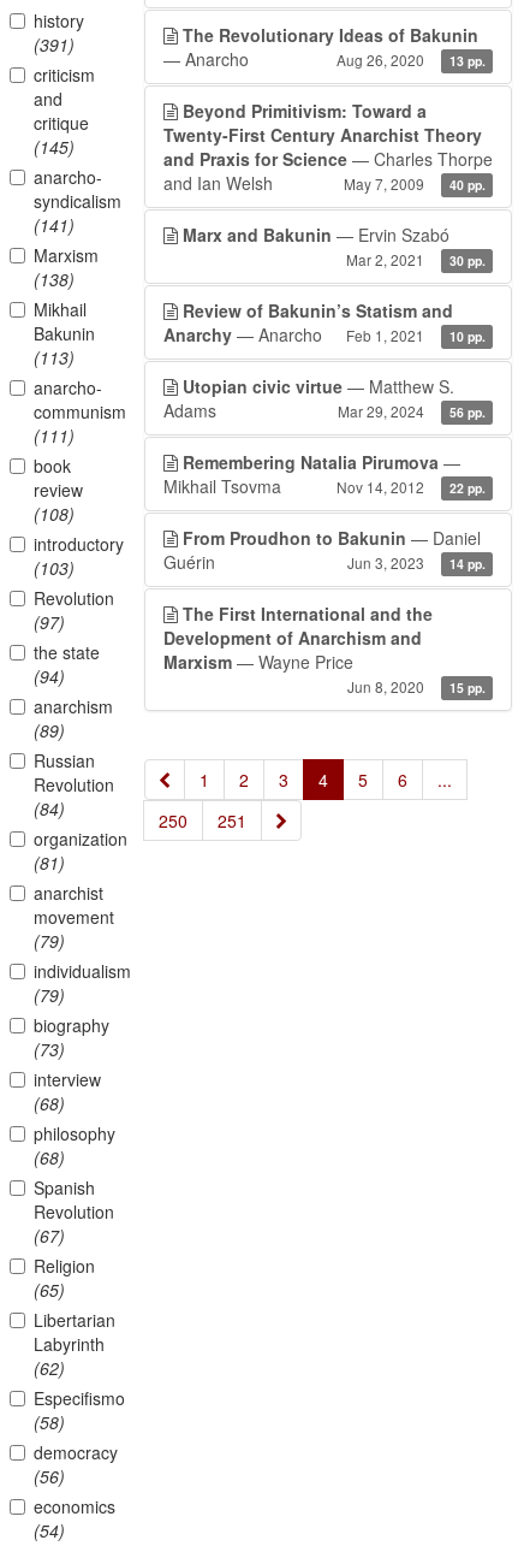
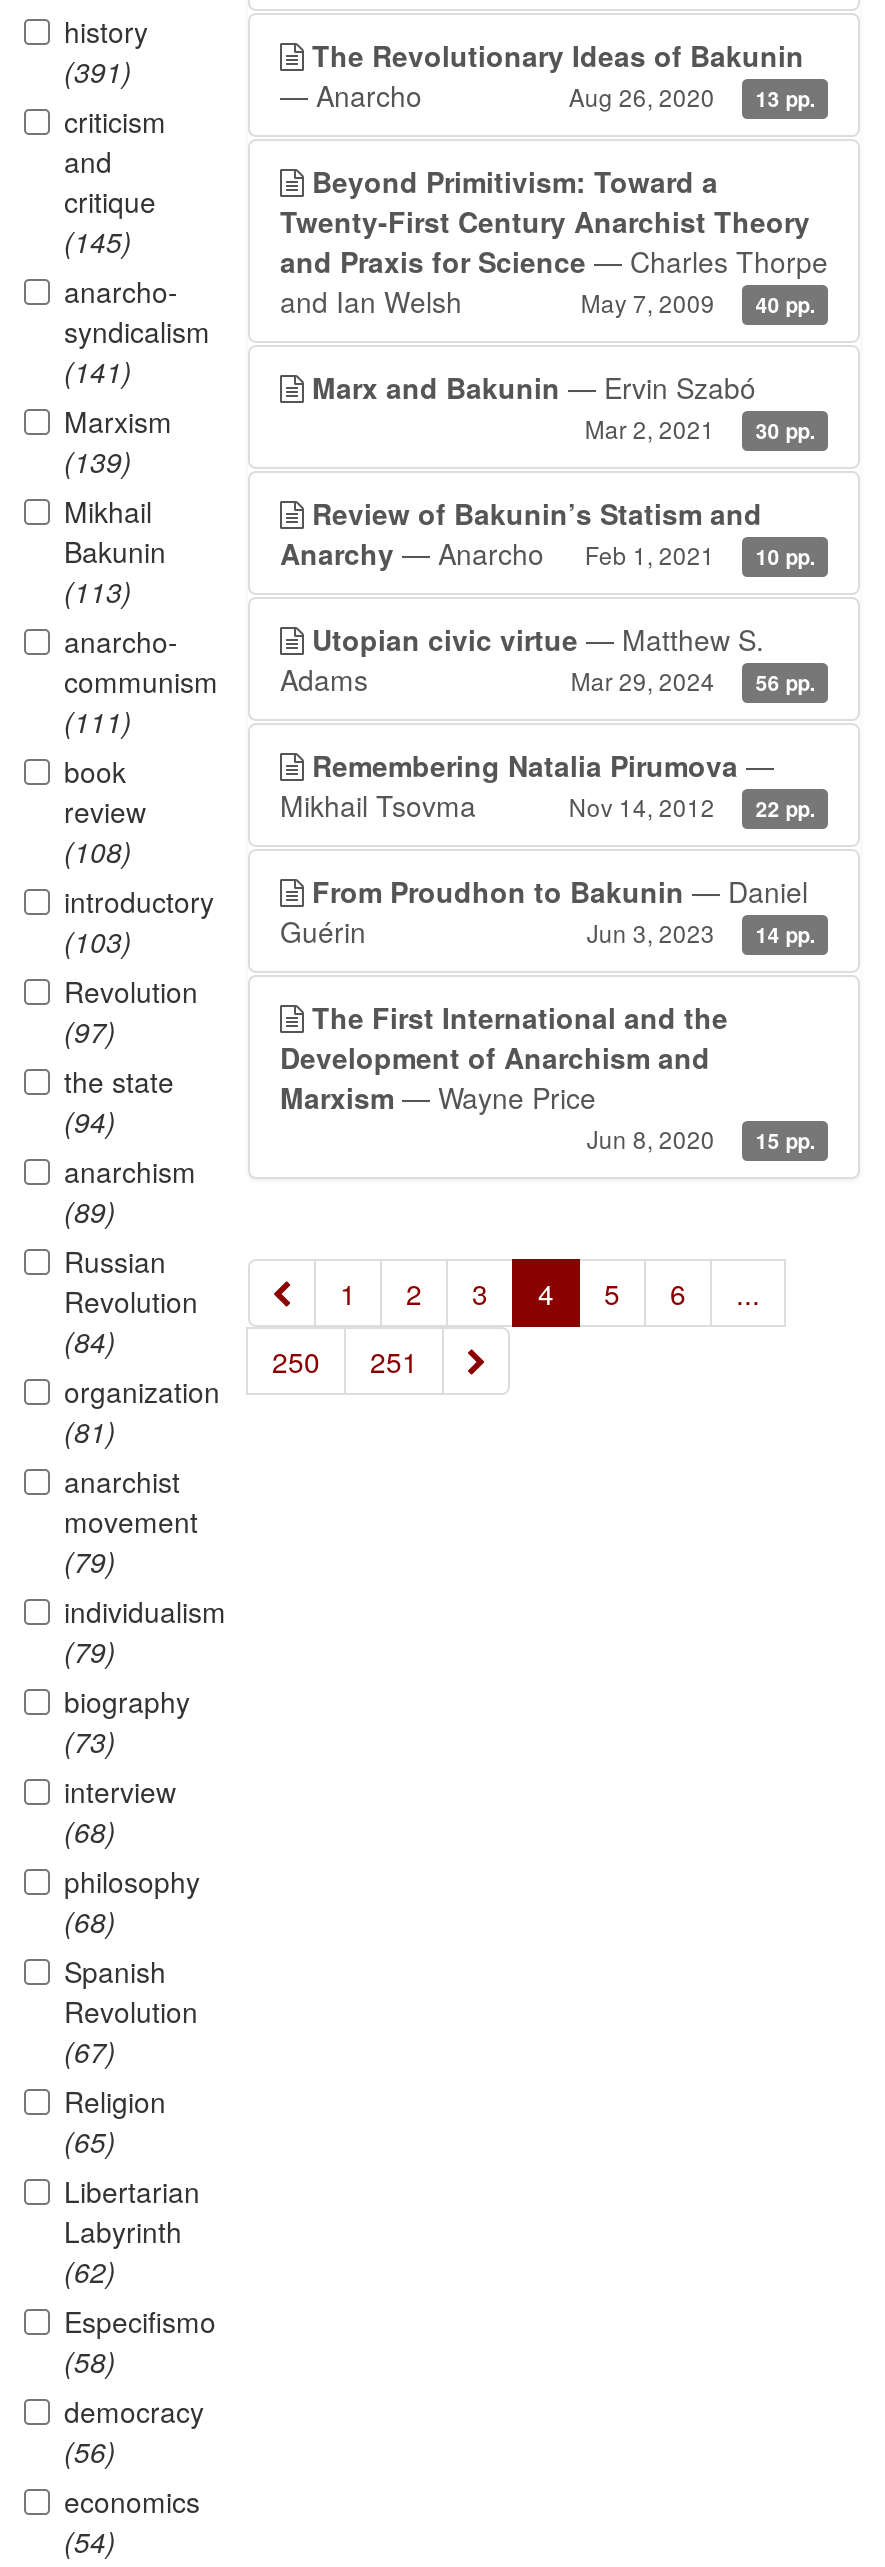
[34,267,75,291] (138) -> [64,441,132,481] (139)

